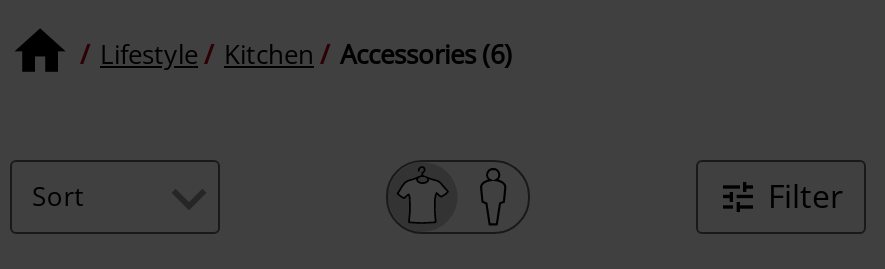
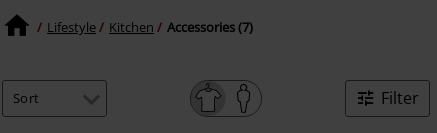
[100,36,512,72] Lifestyle Kitchen Accessories (6) -> [47,18,253,36] Lifestyle Kitchen Accessories (7)

